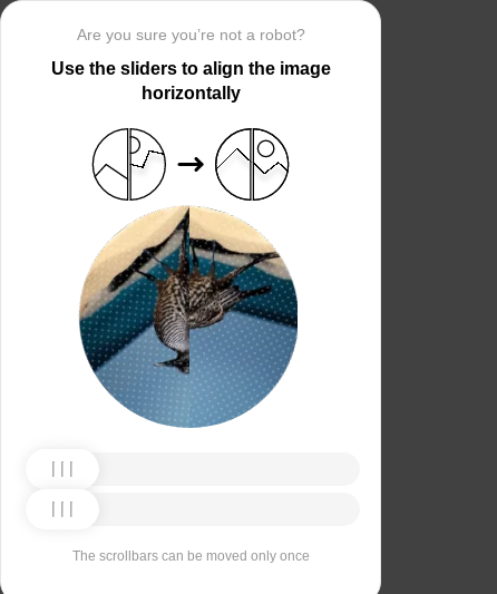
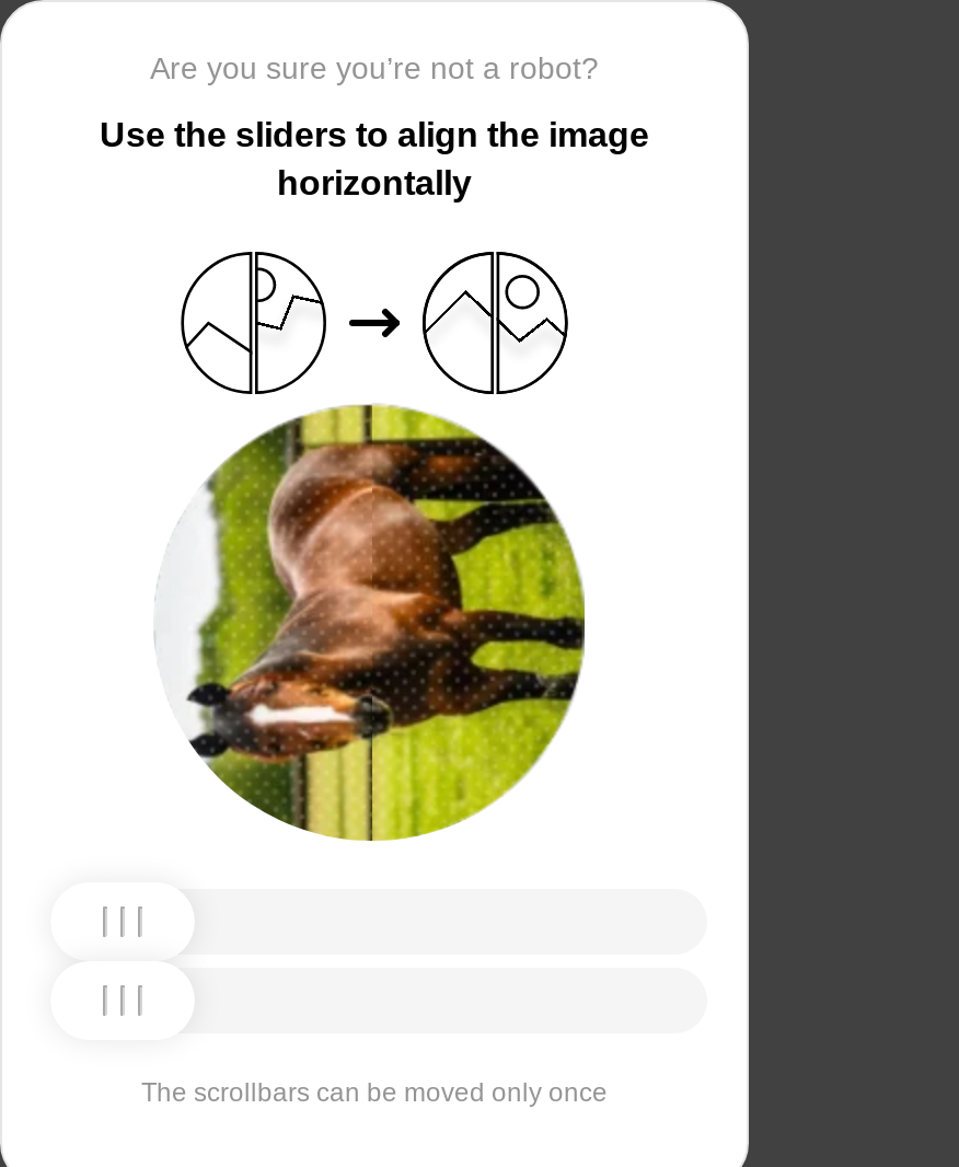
[79,207,299,429] [image] -> [158,405,587,843] [image]

